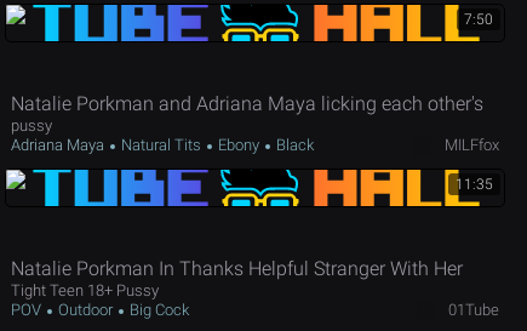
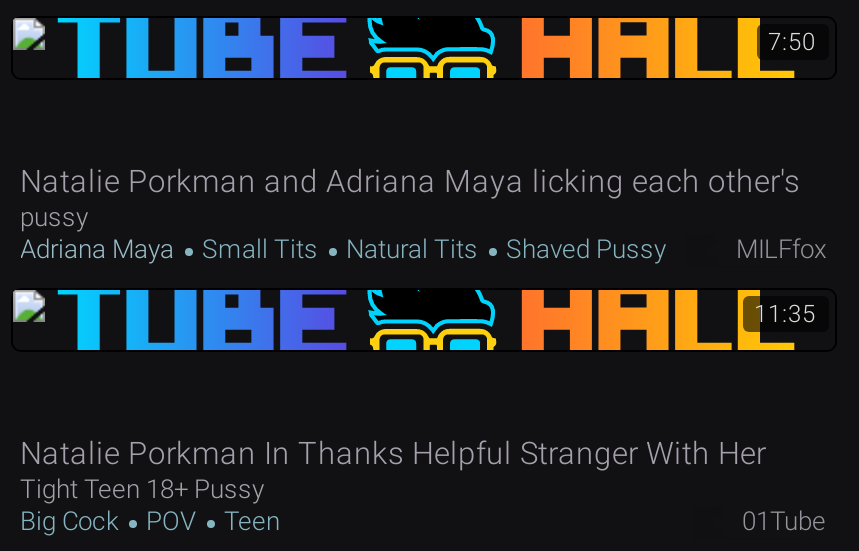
[10,136,313,154] Adriana Maya Natural Tits Ebony Black -> [20,234,666,264] Adriana Maya Small Tits Natural Tits Shaved Pussy
[10,301,188,319] POV Outdoor Big Cock -> [20,506,280,536] Big Cock POV Teen

